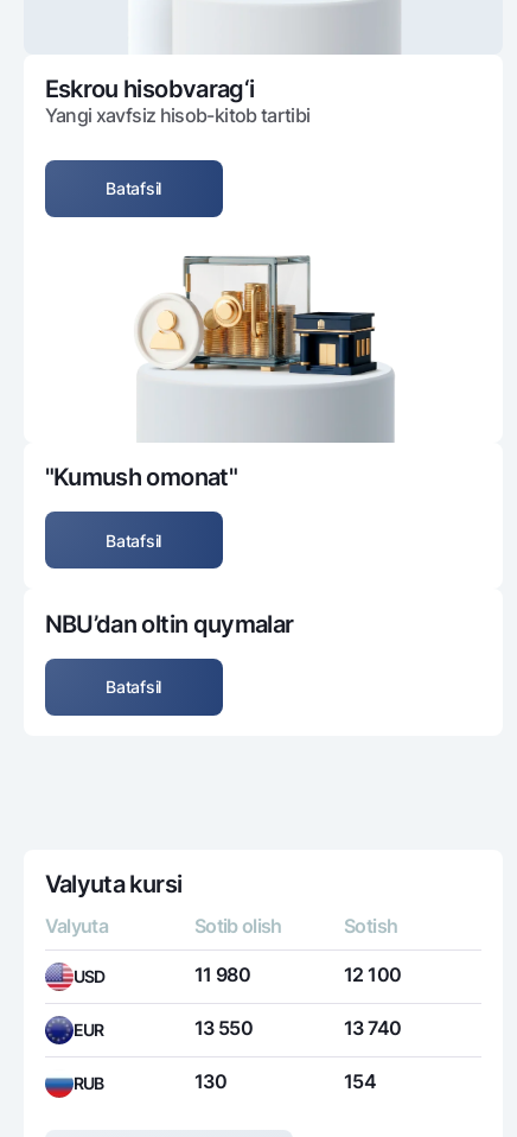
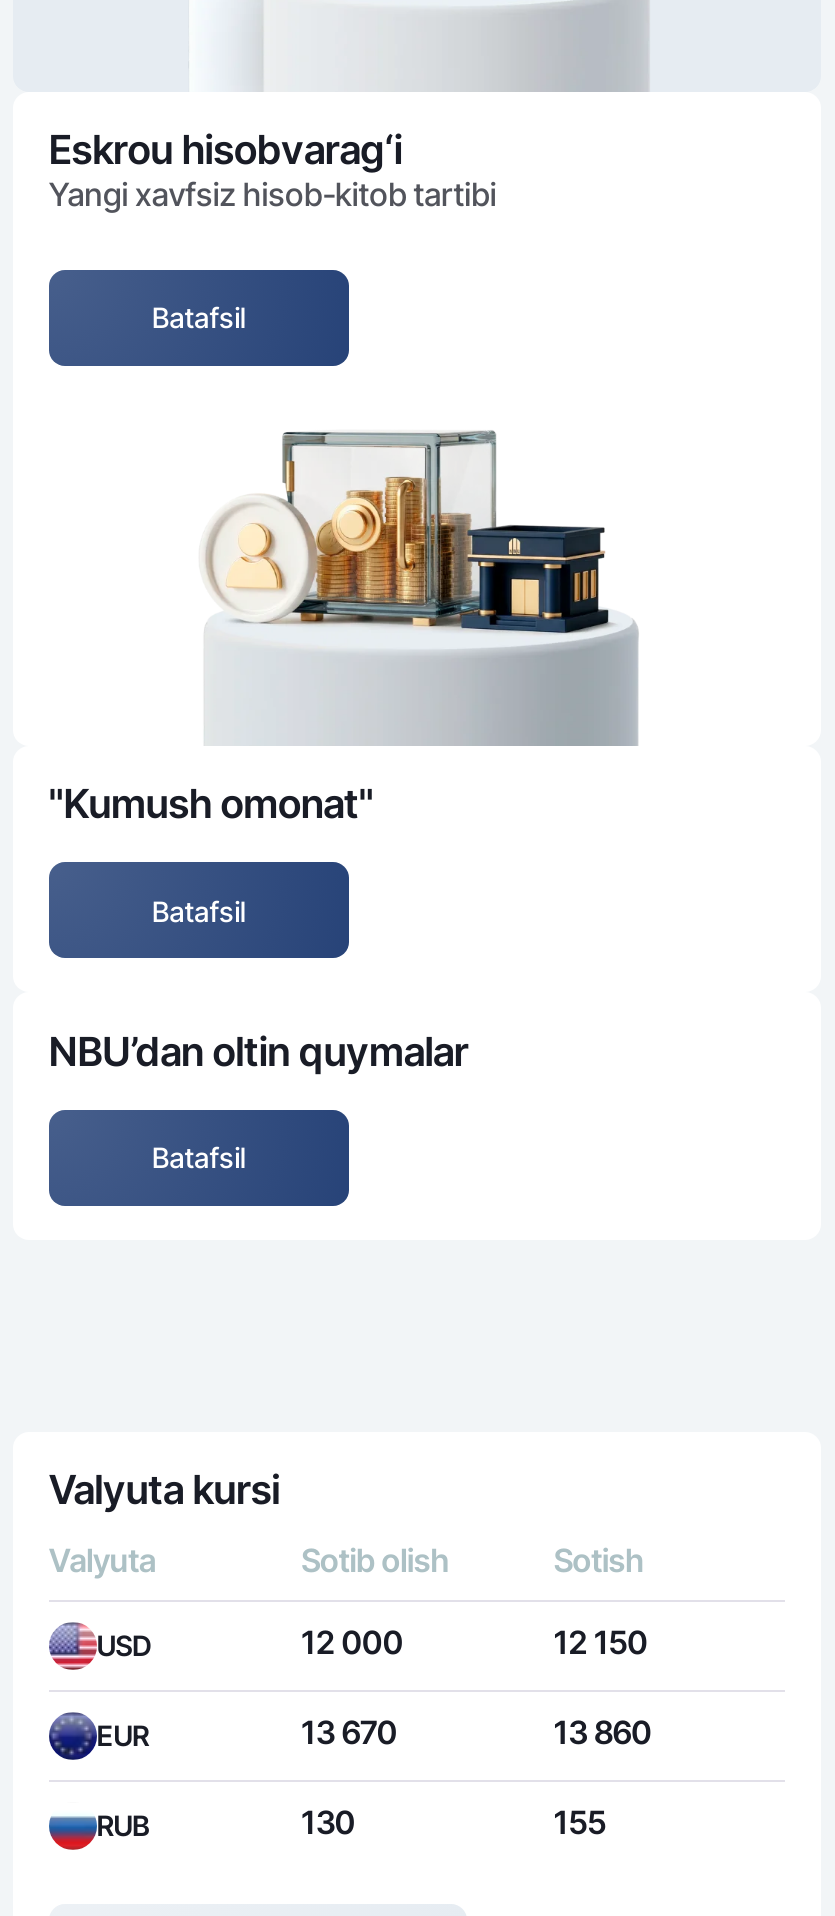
[194,963,250,986] 11 980 -> [301,1622,403,1662] 12 000
[344,963,401,986] 12 100 -> [553,1622,648,1662] 12 150
[194,1016,253,1040] 13 550 -> [301,1712,397,1752] 13 670
[344,1016,401,1040] 13 740 -> [553,1712,652,1752] 13 860
[344,1069,376,1093] 154 -> [553,1802,605,1842] 155

